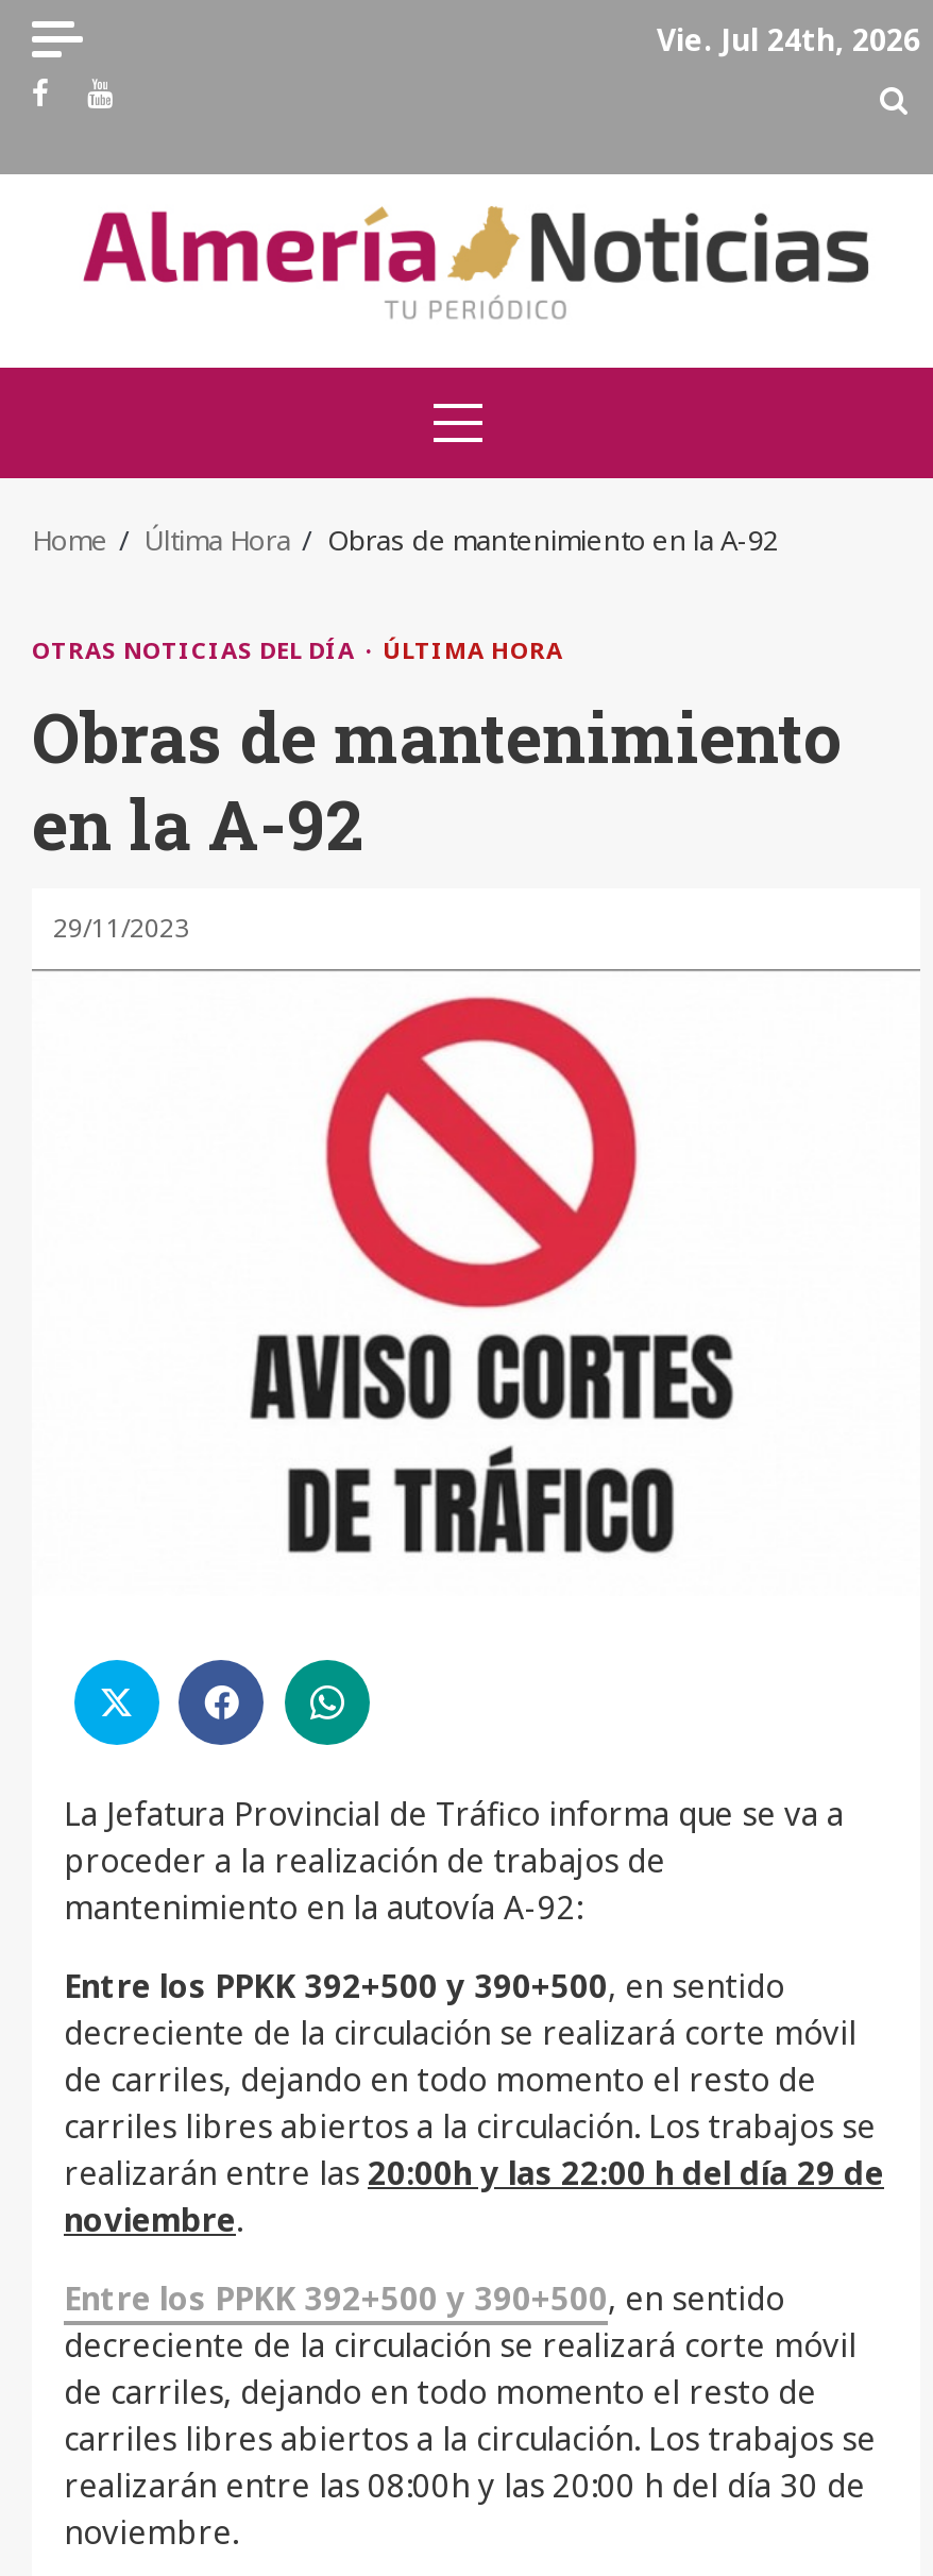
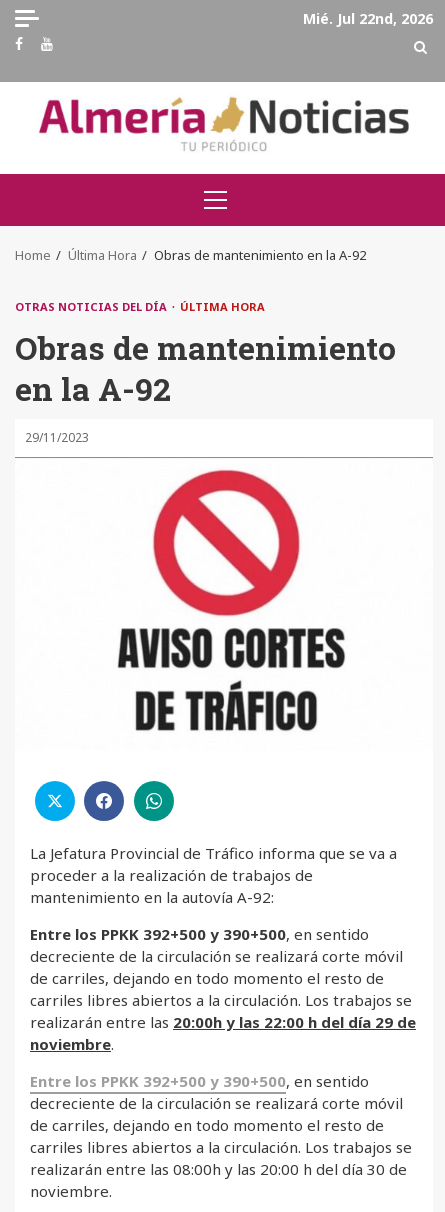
[657,18,920,58] Vie. Jul 24th, 2026 -> [303,8,433,27] Mié. Jul 22nd, 2026

